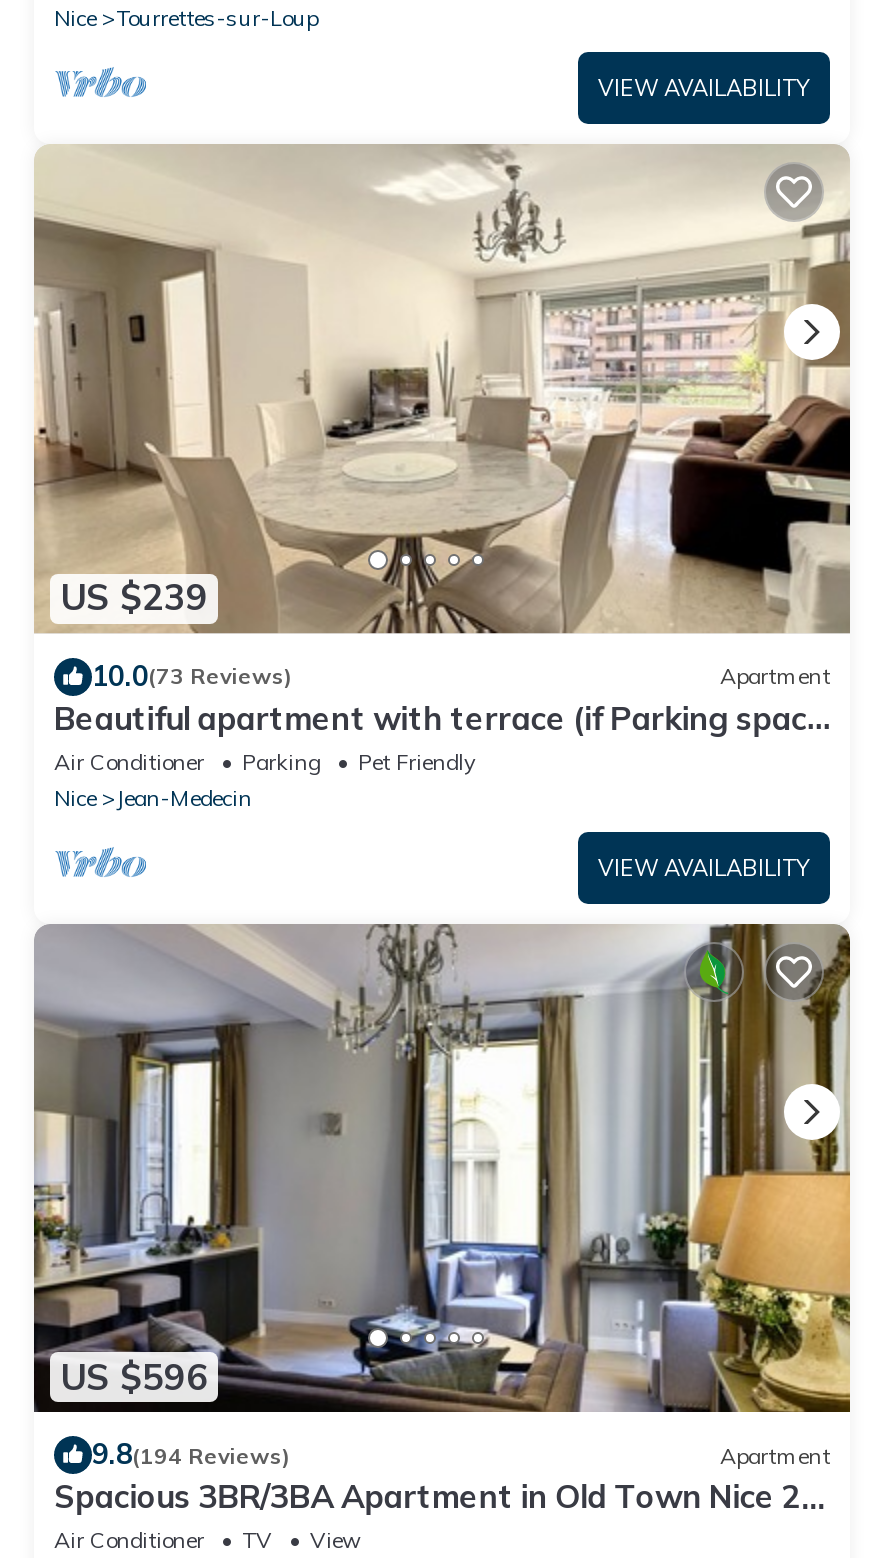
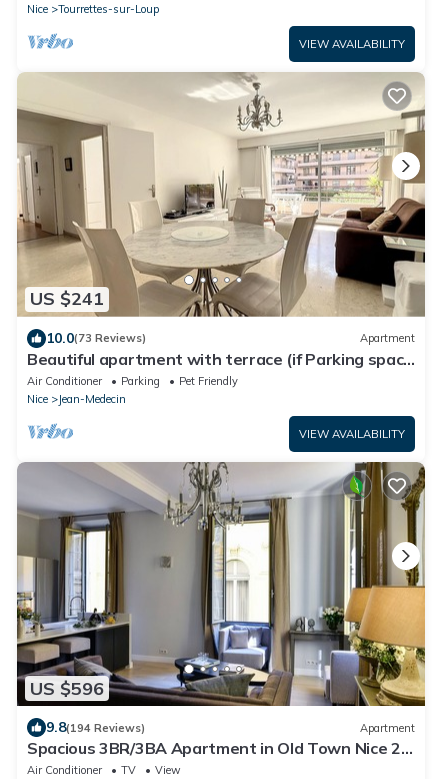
[60,574,208,620] US $239 -> [30,287,104,310] US $241

